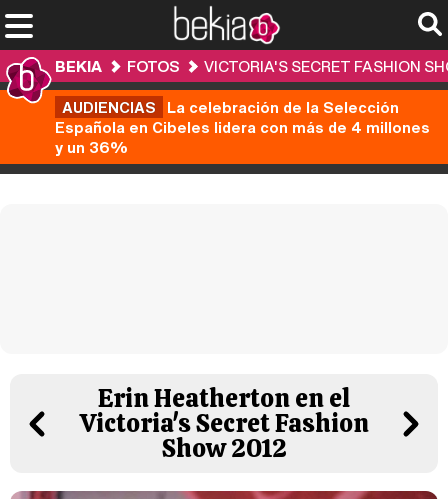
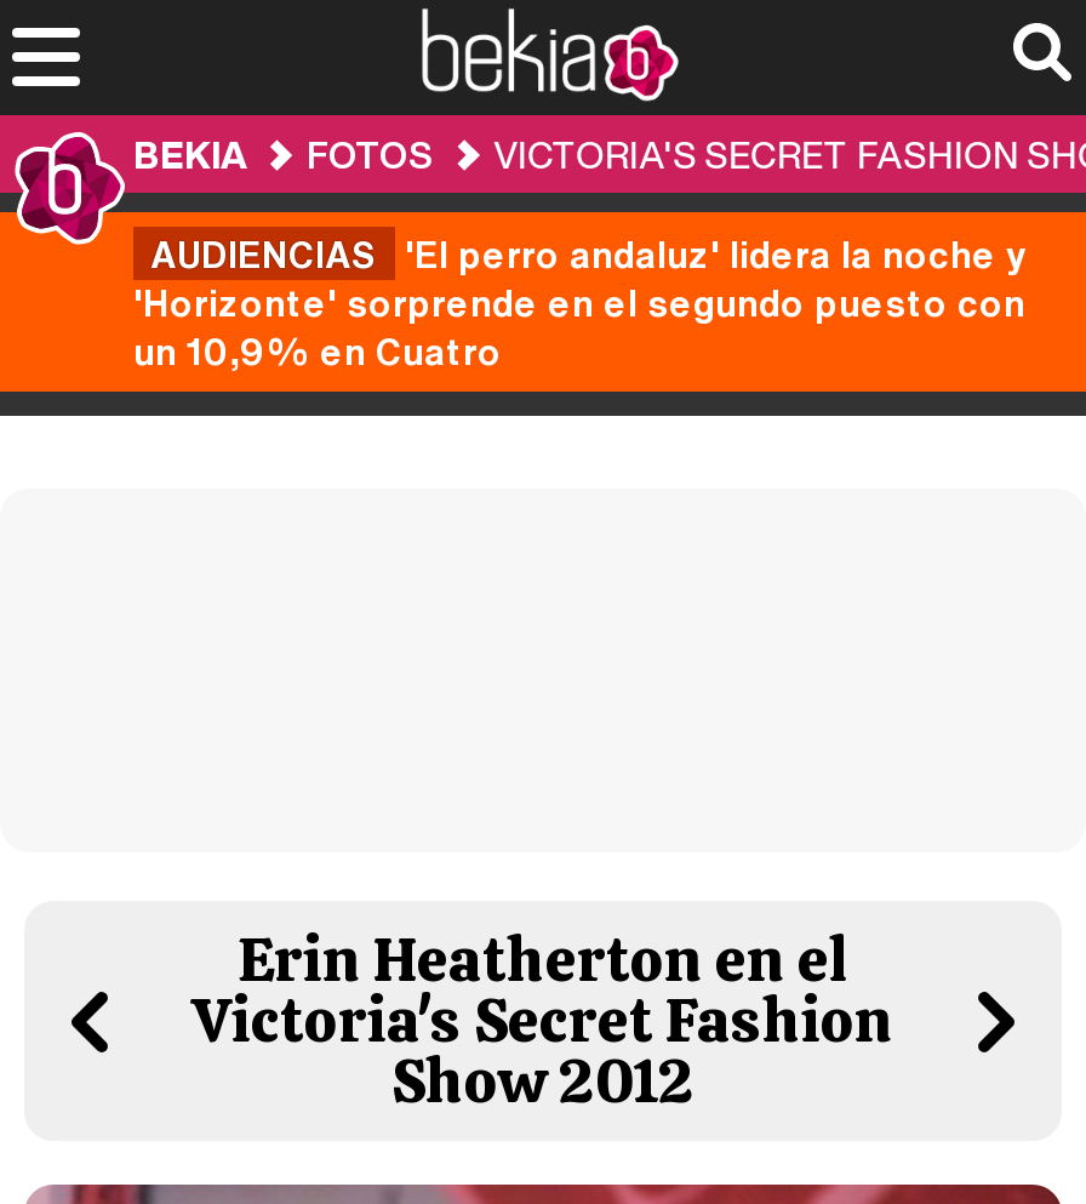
[55,96,430,158] AUDIENCIAS La celebración de la Selección | Española en Cibeles lidera con más de 4 millones | y un 36% -> [133,227,1025,377] AUDIENCIAS 'El perro andaluz' lidera la noche y | 'Horizonte' sorprende en el segundo puesto con | un 10,9% en Cuatro

